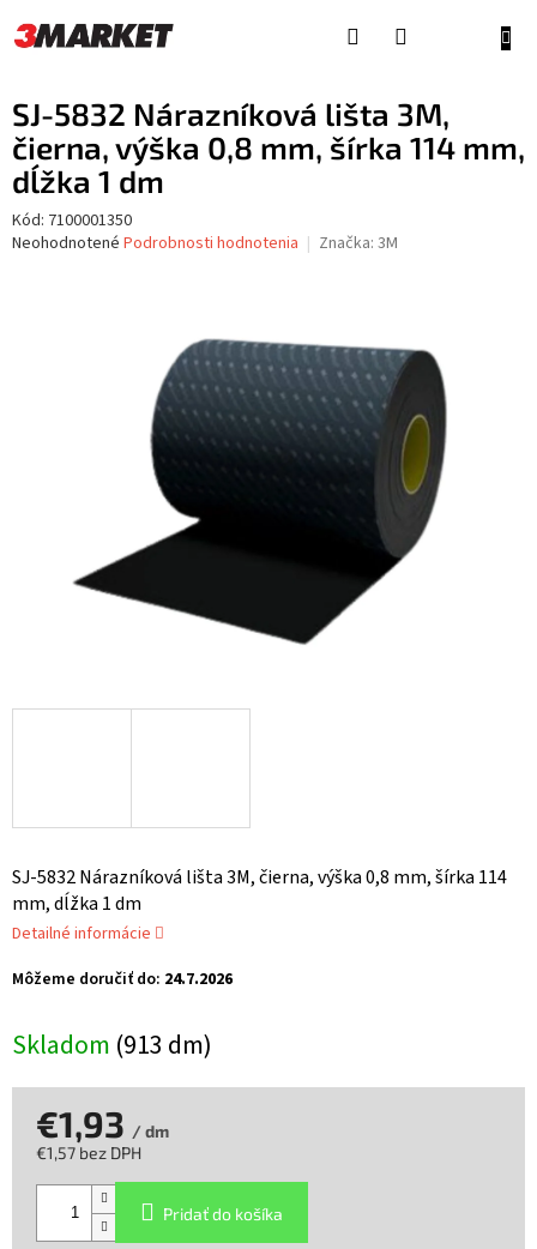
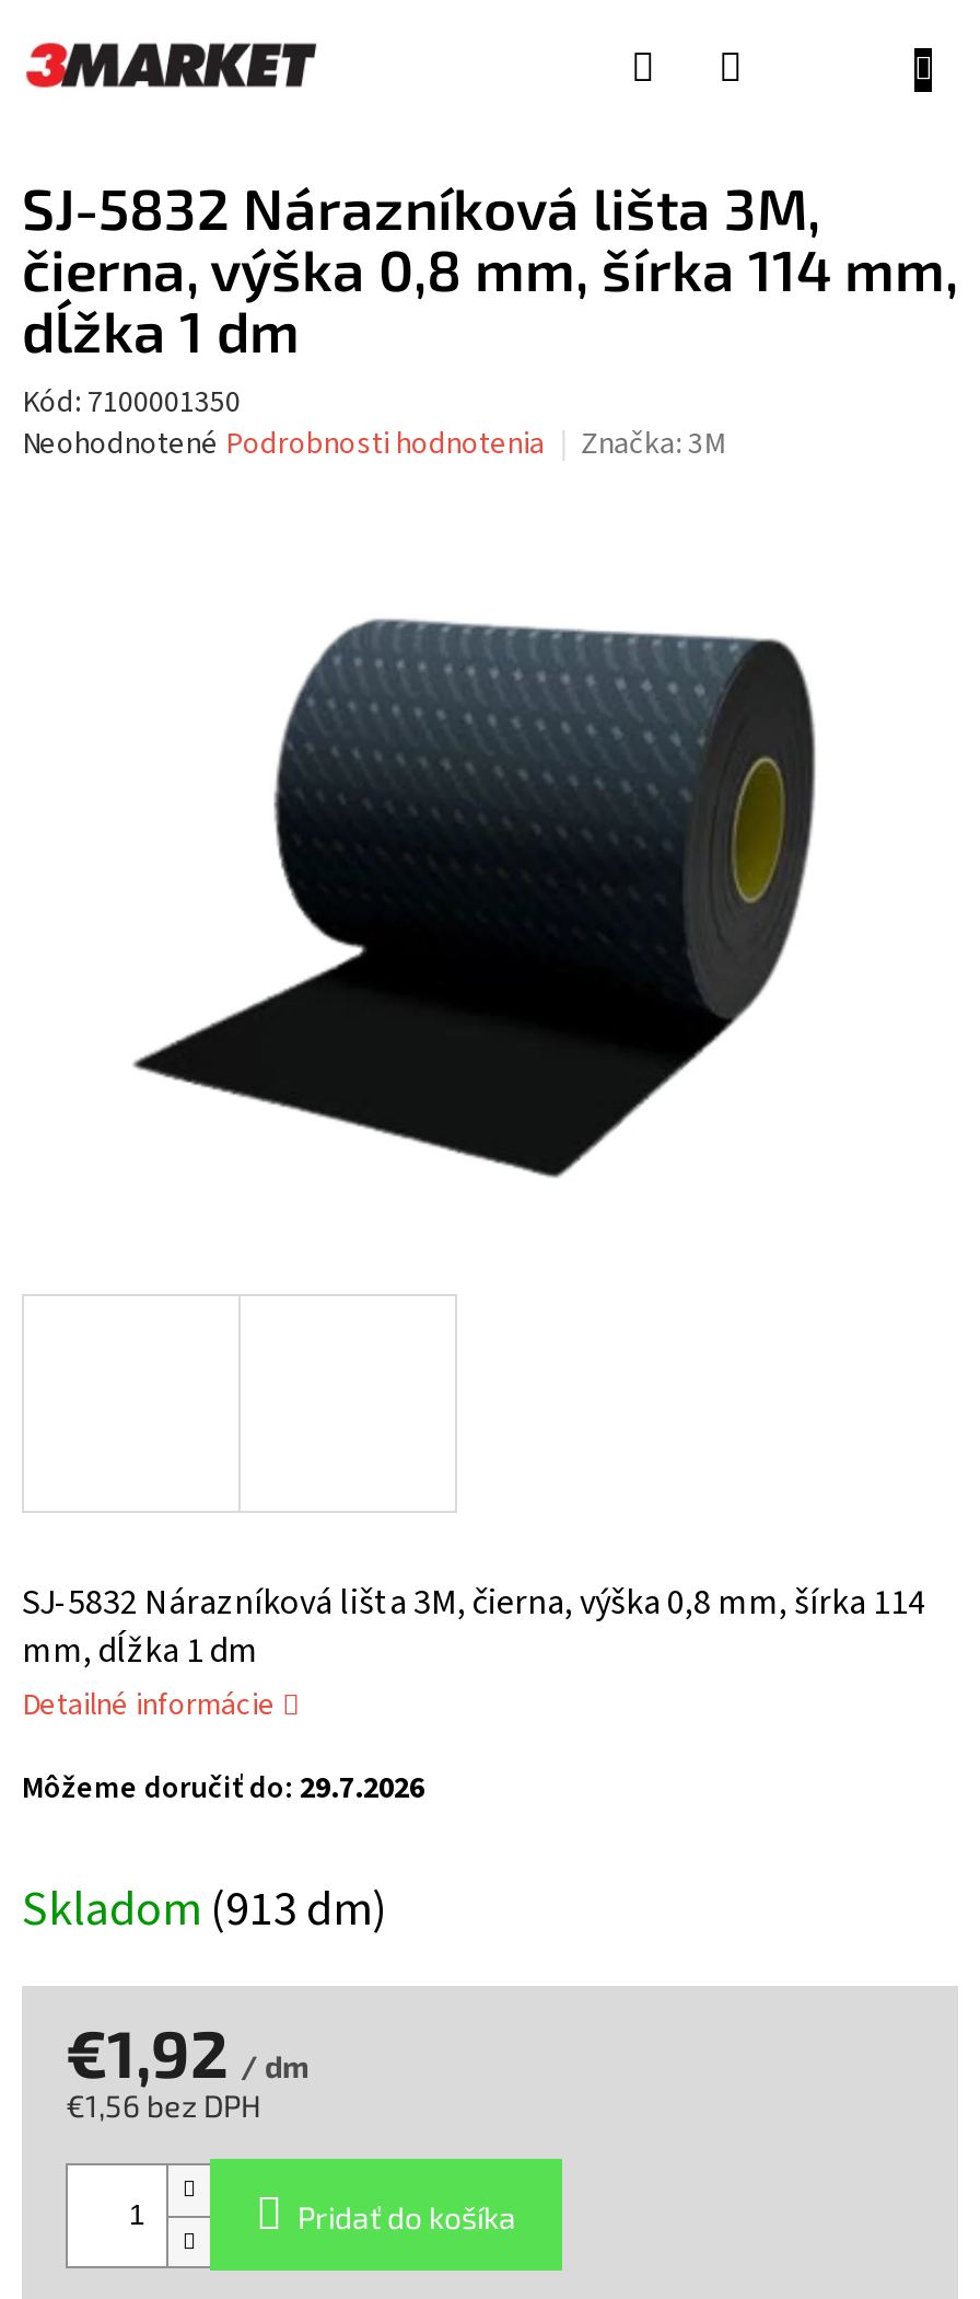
[12,968,233,992] Môžeme doručiť do: 24.7.2026 -> [22,1768,424,1812] Môžeme doručiť do: 29.7.2026
[36,1102,169,1145] €1,93 / dm -> [66,2013,308,2092] €1,92 / dm
[36,1143,141,1163] €1,57 bez DPH -> [66,2087,260,2125] €1,56 bez DPH

